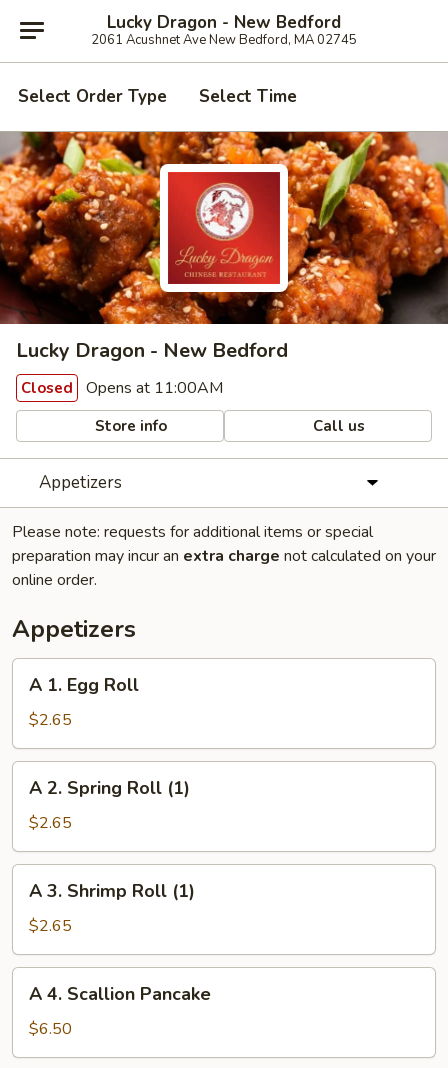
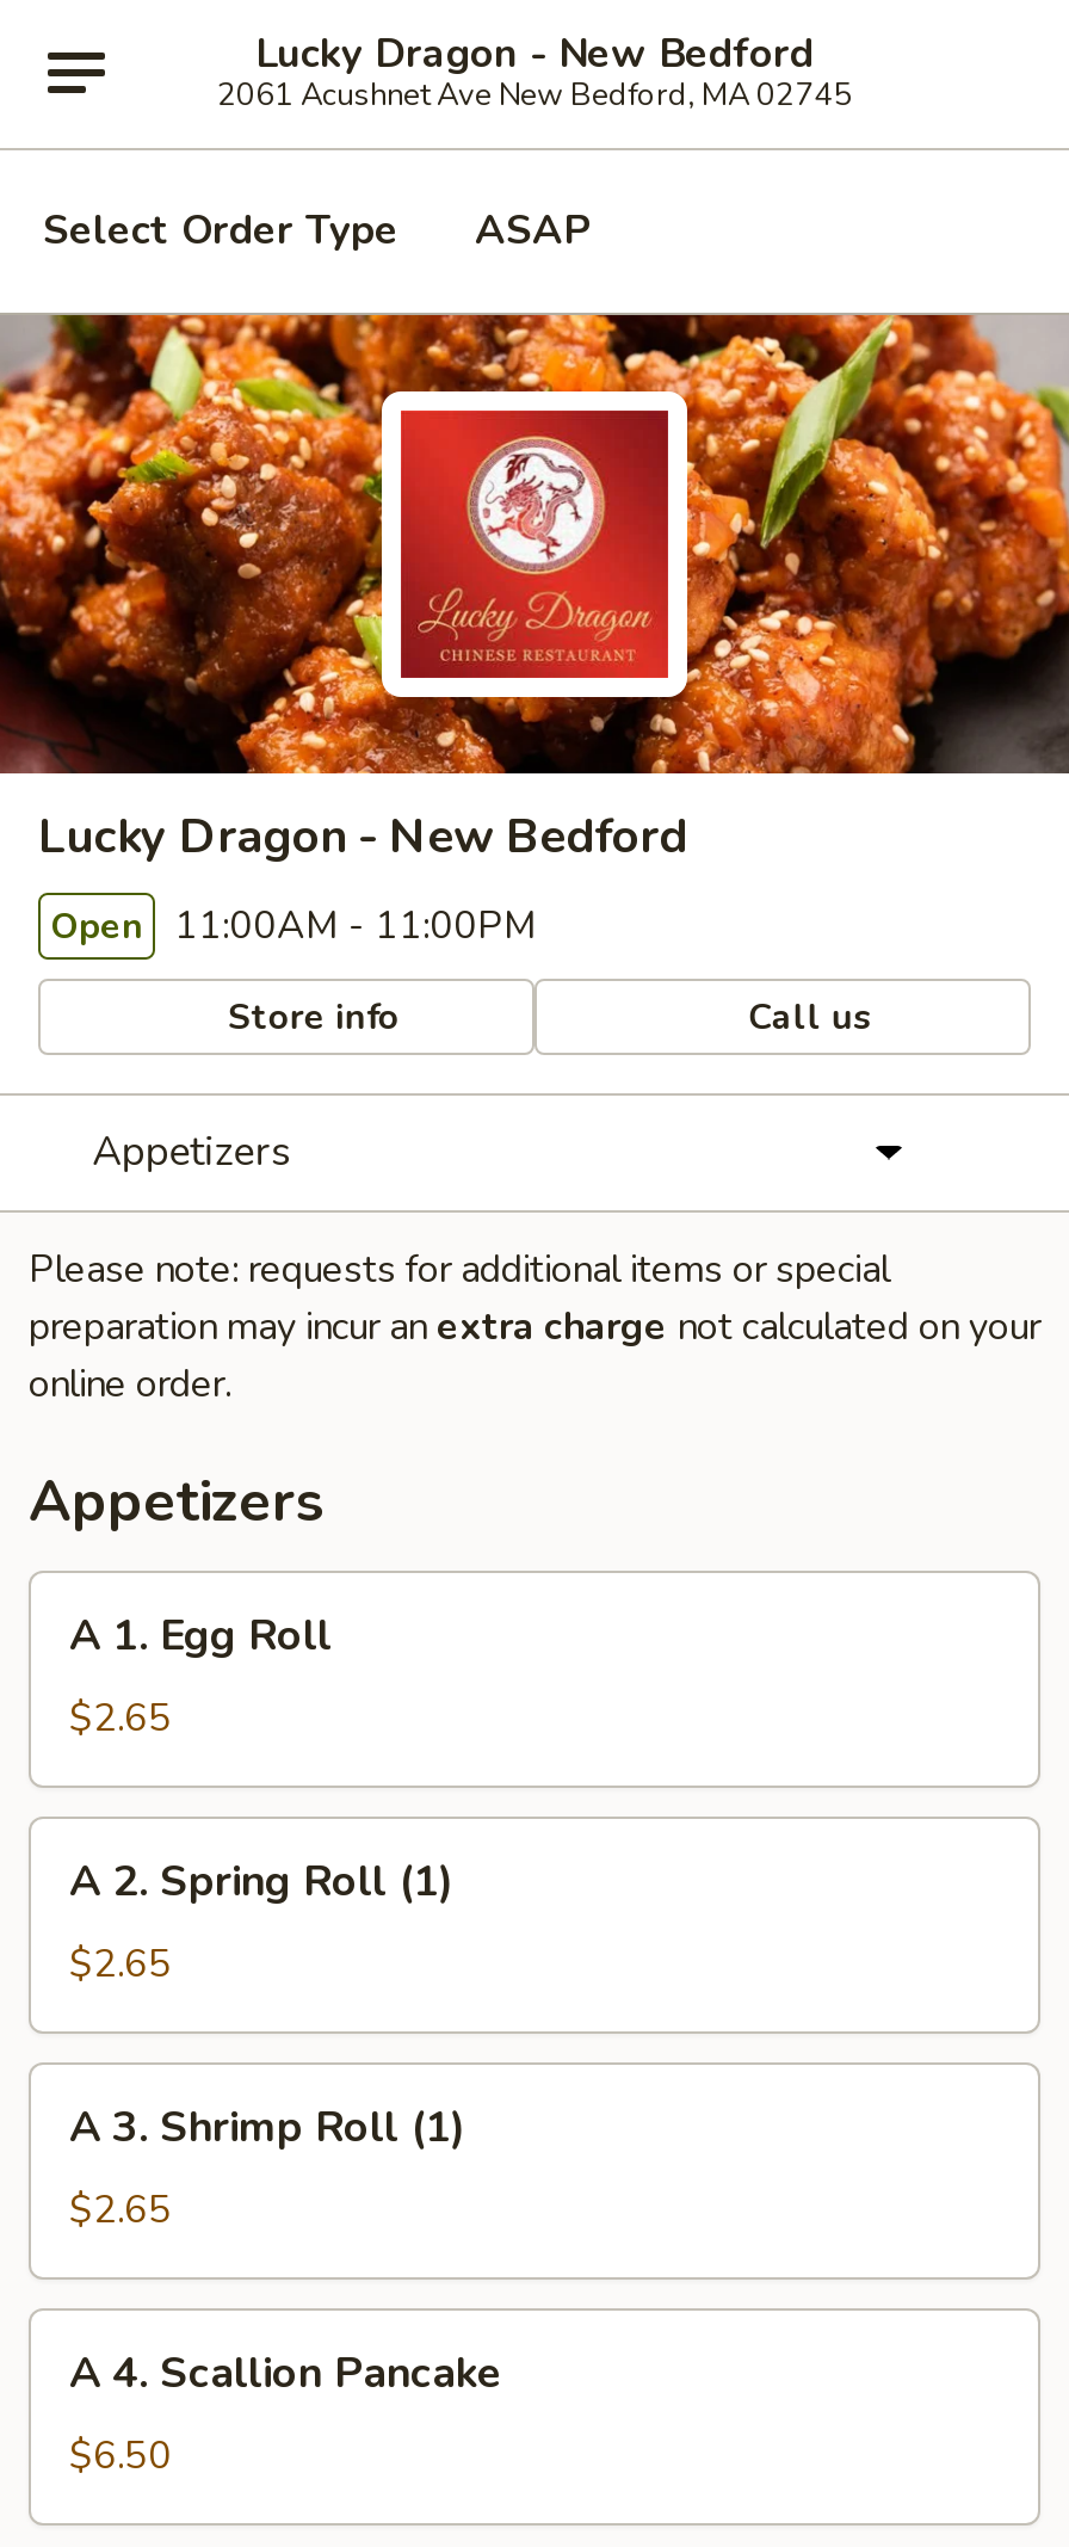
[199,85,297,108] Select Time -> [475,203,589,258] ASAP
[21,377,223,399] Closed Opens at 11:00AM -> [50,900,537,952] Open 11:00AM - 11:00PM

